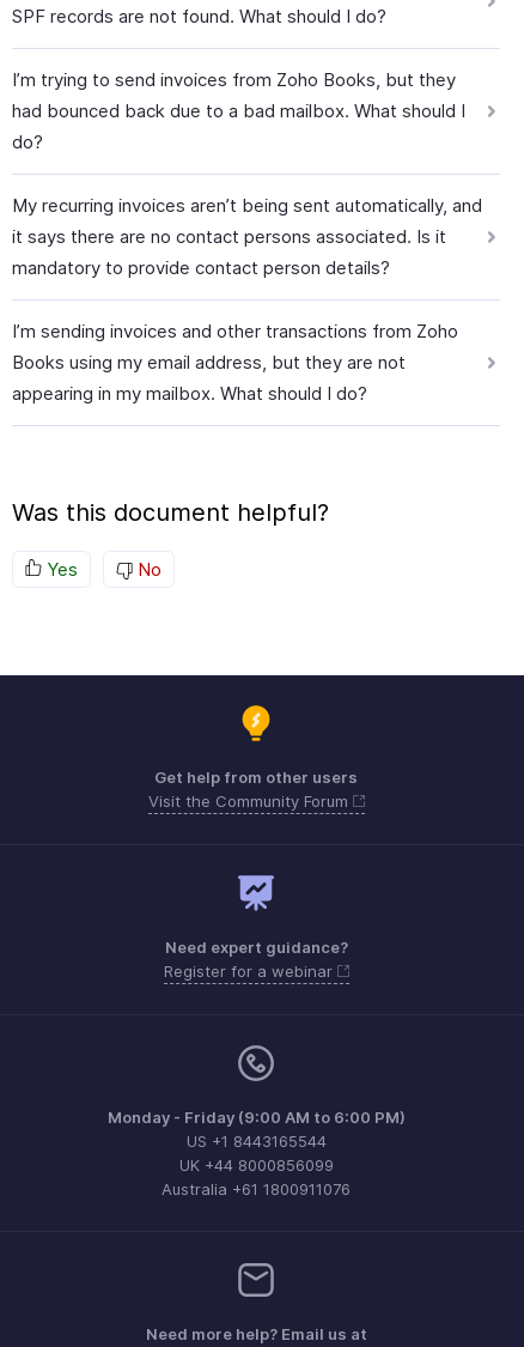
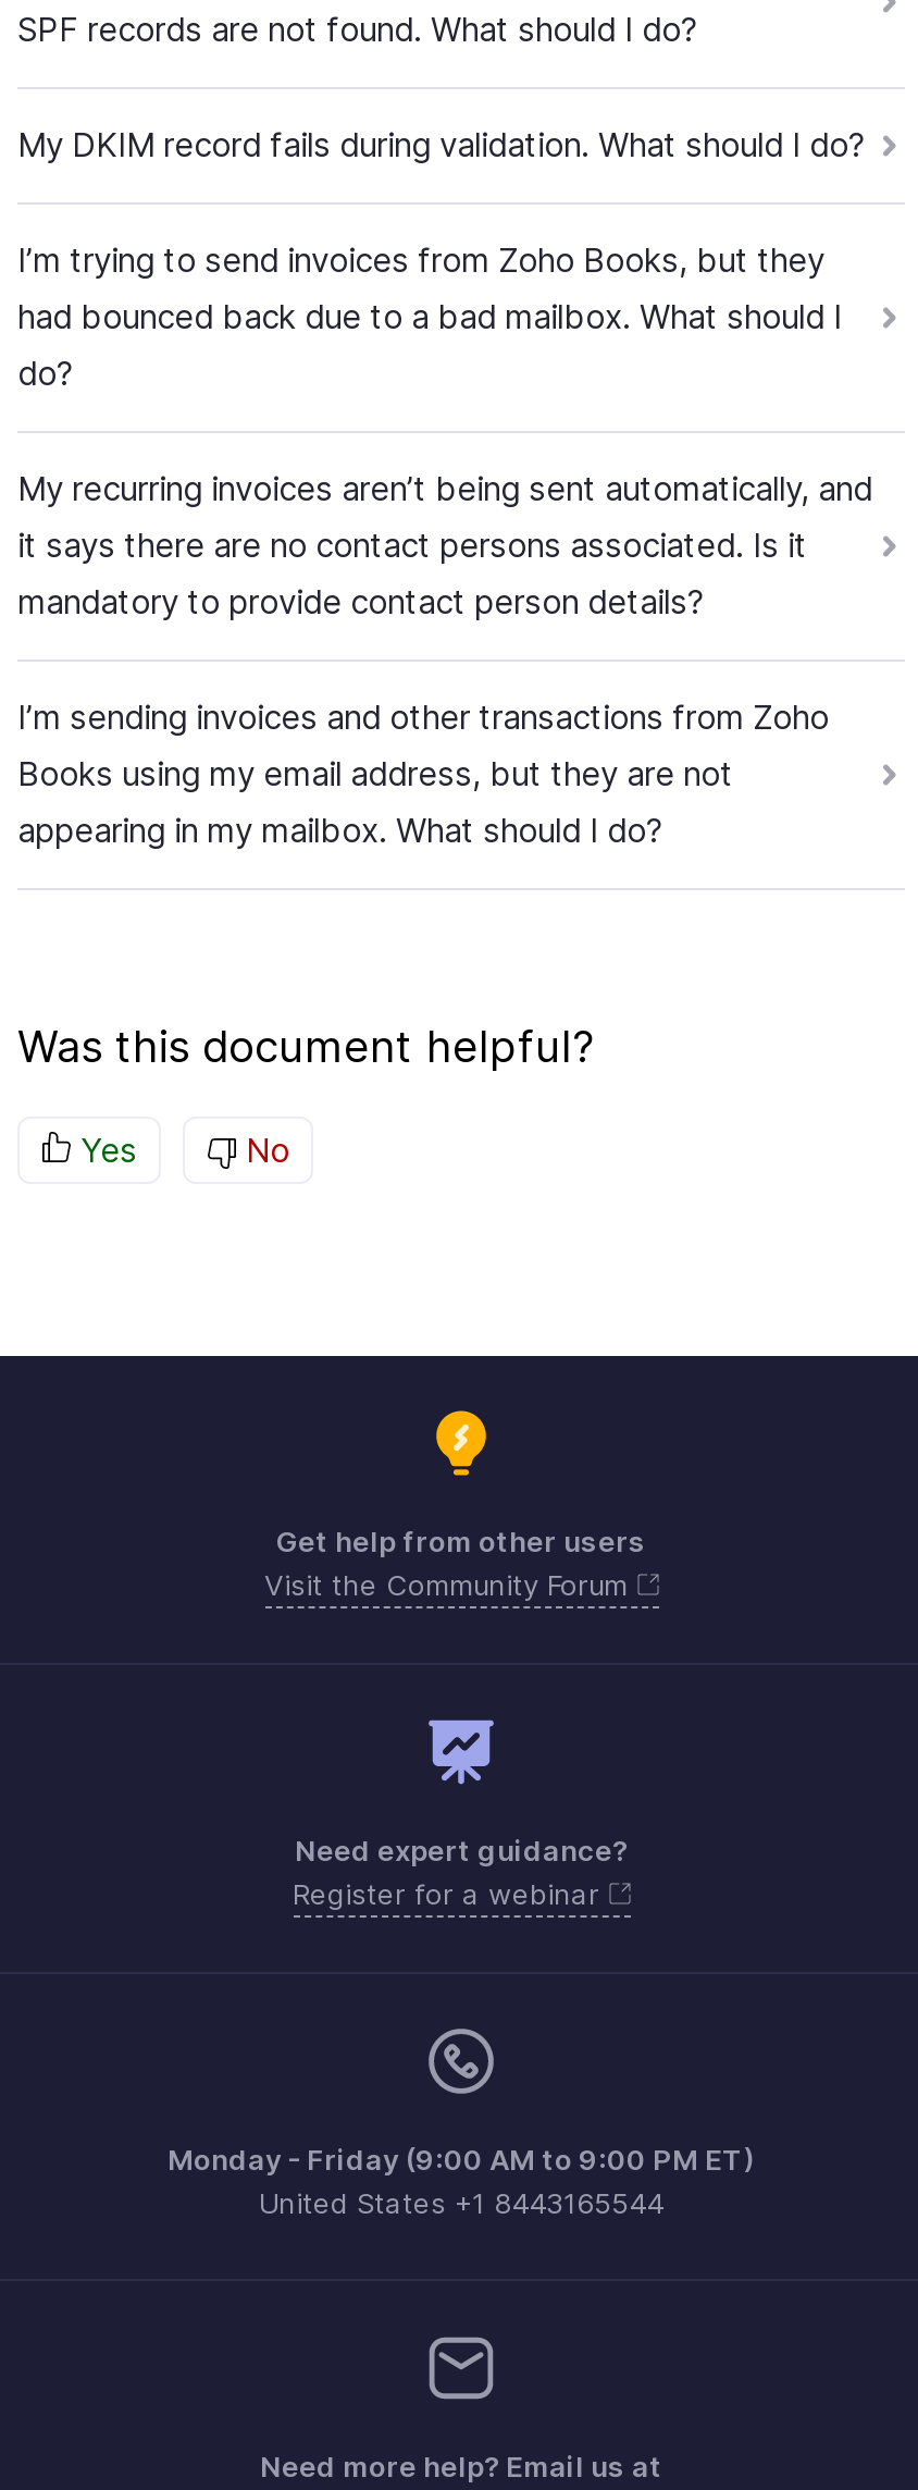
none -> [17,124,866,165] My DKIM record fails during validation. What should I do?
moved [12,68,482,581] -> [17,239,872,1171]: I’m trying to send invoices from Zoho Books, but they | had bounced back due to a bad mailbox. What should I | do? | ... | Yes | No
moved [148,768,358,981] -> [264,1524,646,1912]: Get help from other users | Visit the Community Forum | Need expert guidance? | Register for a webinar
[107,1108,405,1199] Monday - Friday (9:00 AM to 6:00 PM) | US +1 8443165544 | UK +44 8000856099 | Australia +61 1800911076 -> [168,2142,755,2221] Monday - Friday (9:00 AM to 9:00 PM ET) | United States +1 8443165544

